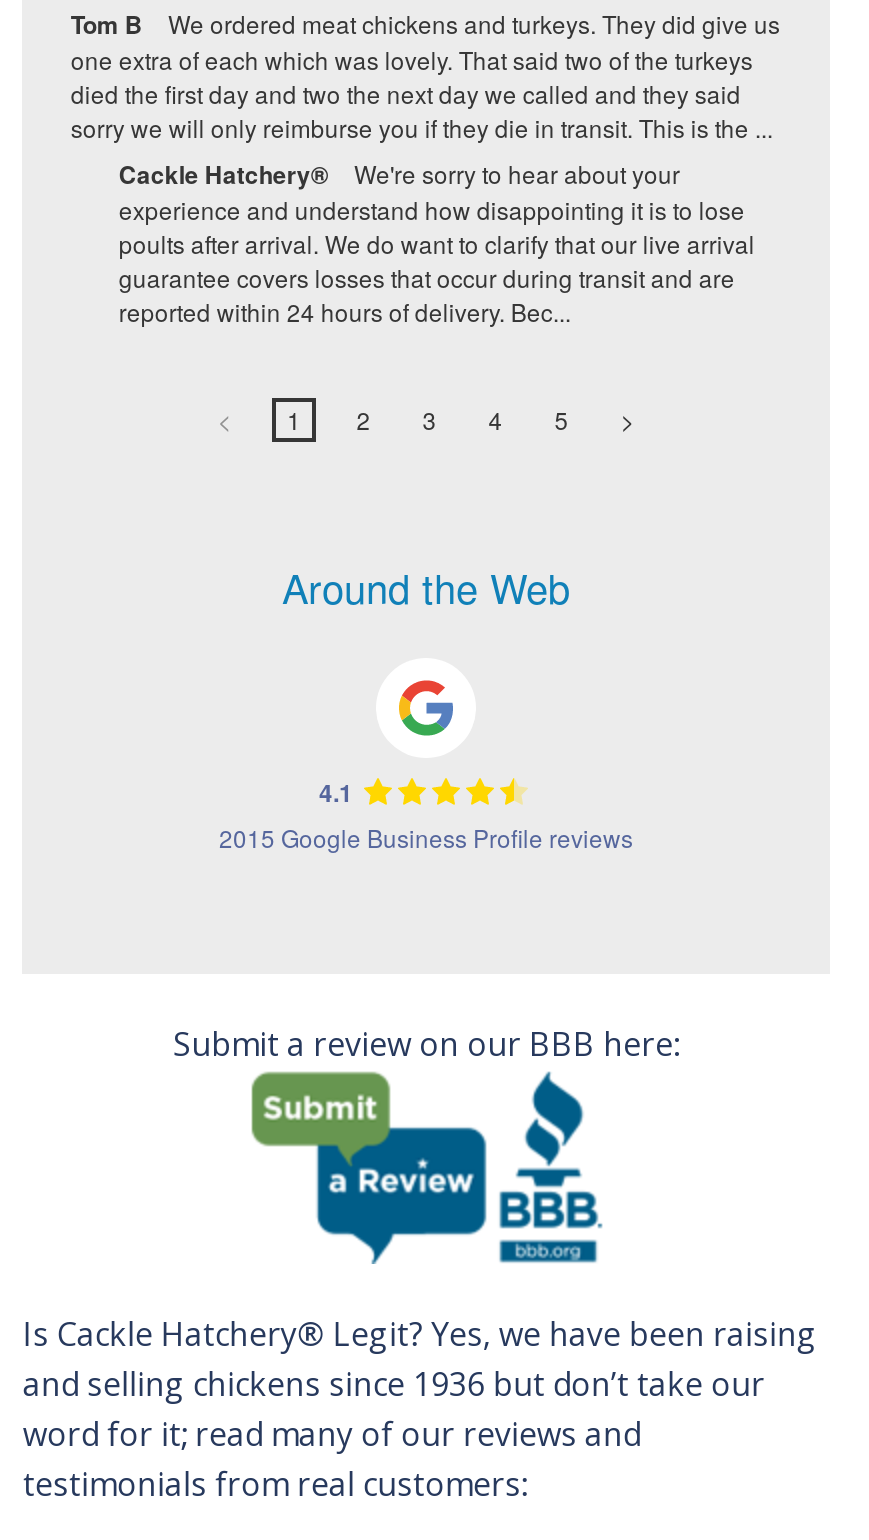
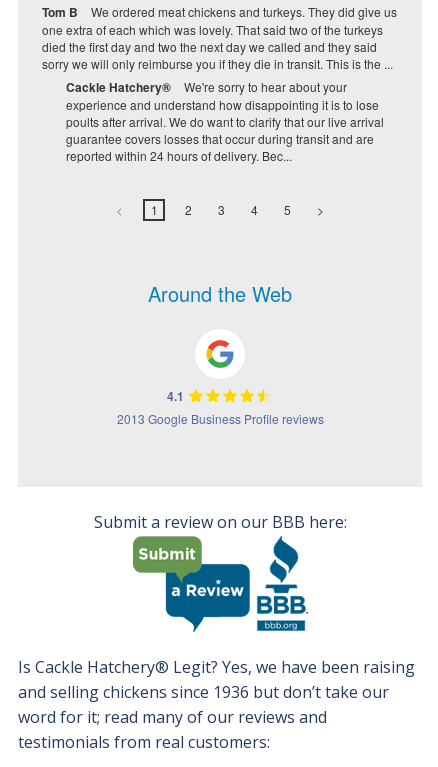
[219,821,633,855] 2015 Google Business Profile reviews -> [116,410,323,427] 2013 Google Business Profile reviews

